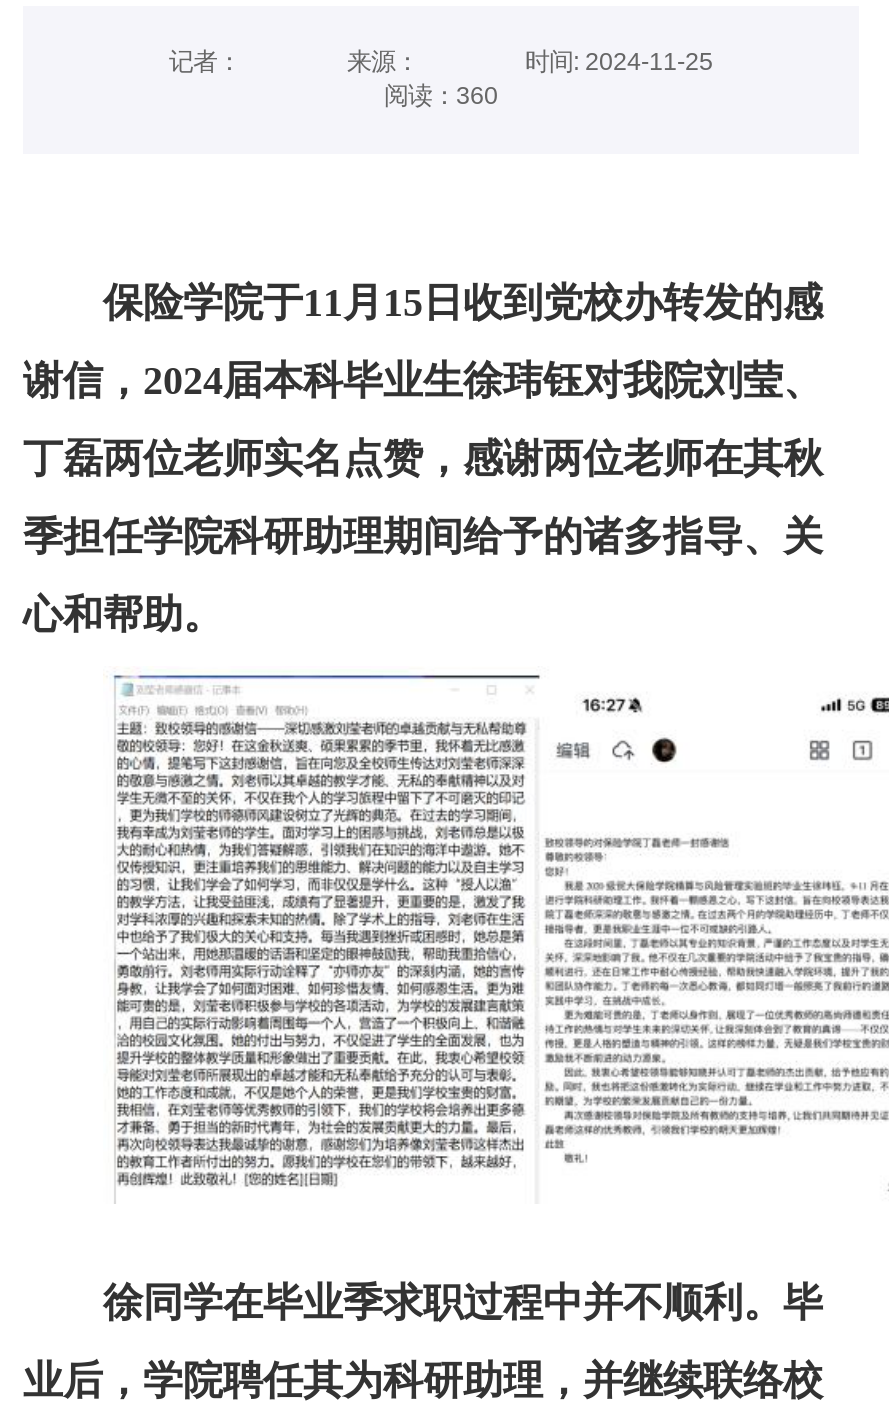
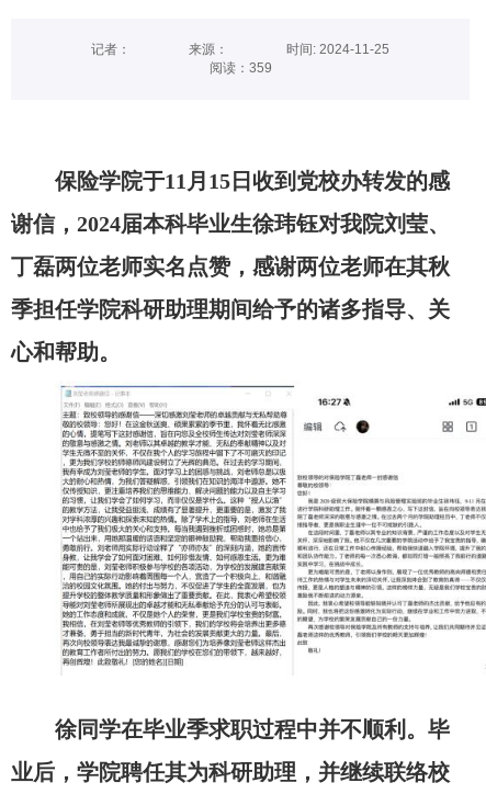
[384,82,498,110] 阅读：360 -> [209,60,272,76] 阅读：359

